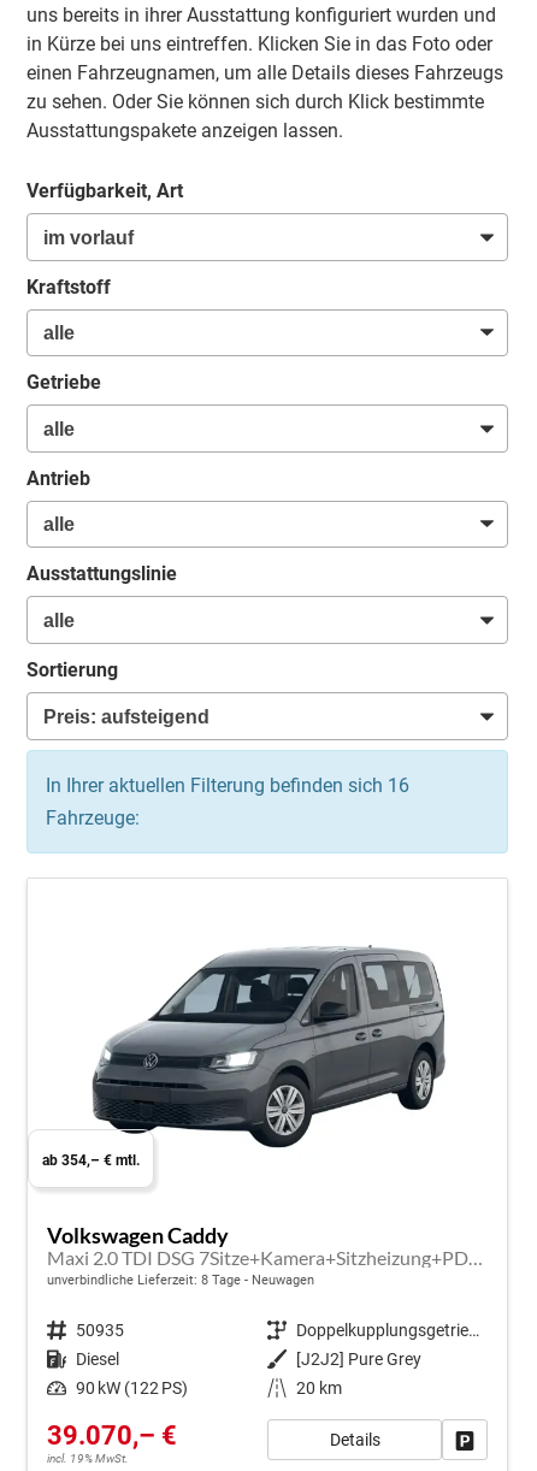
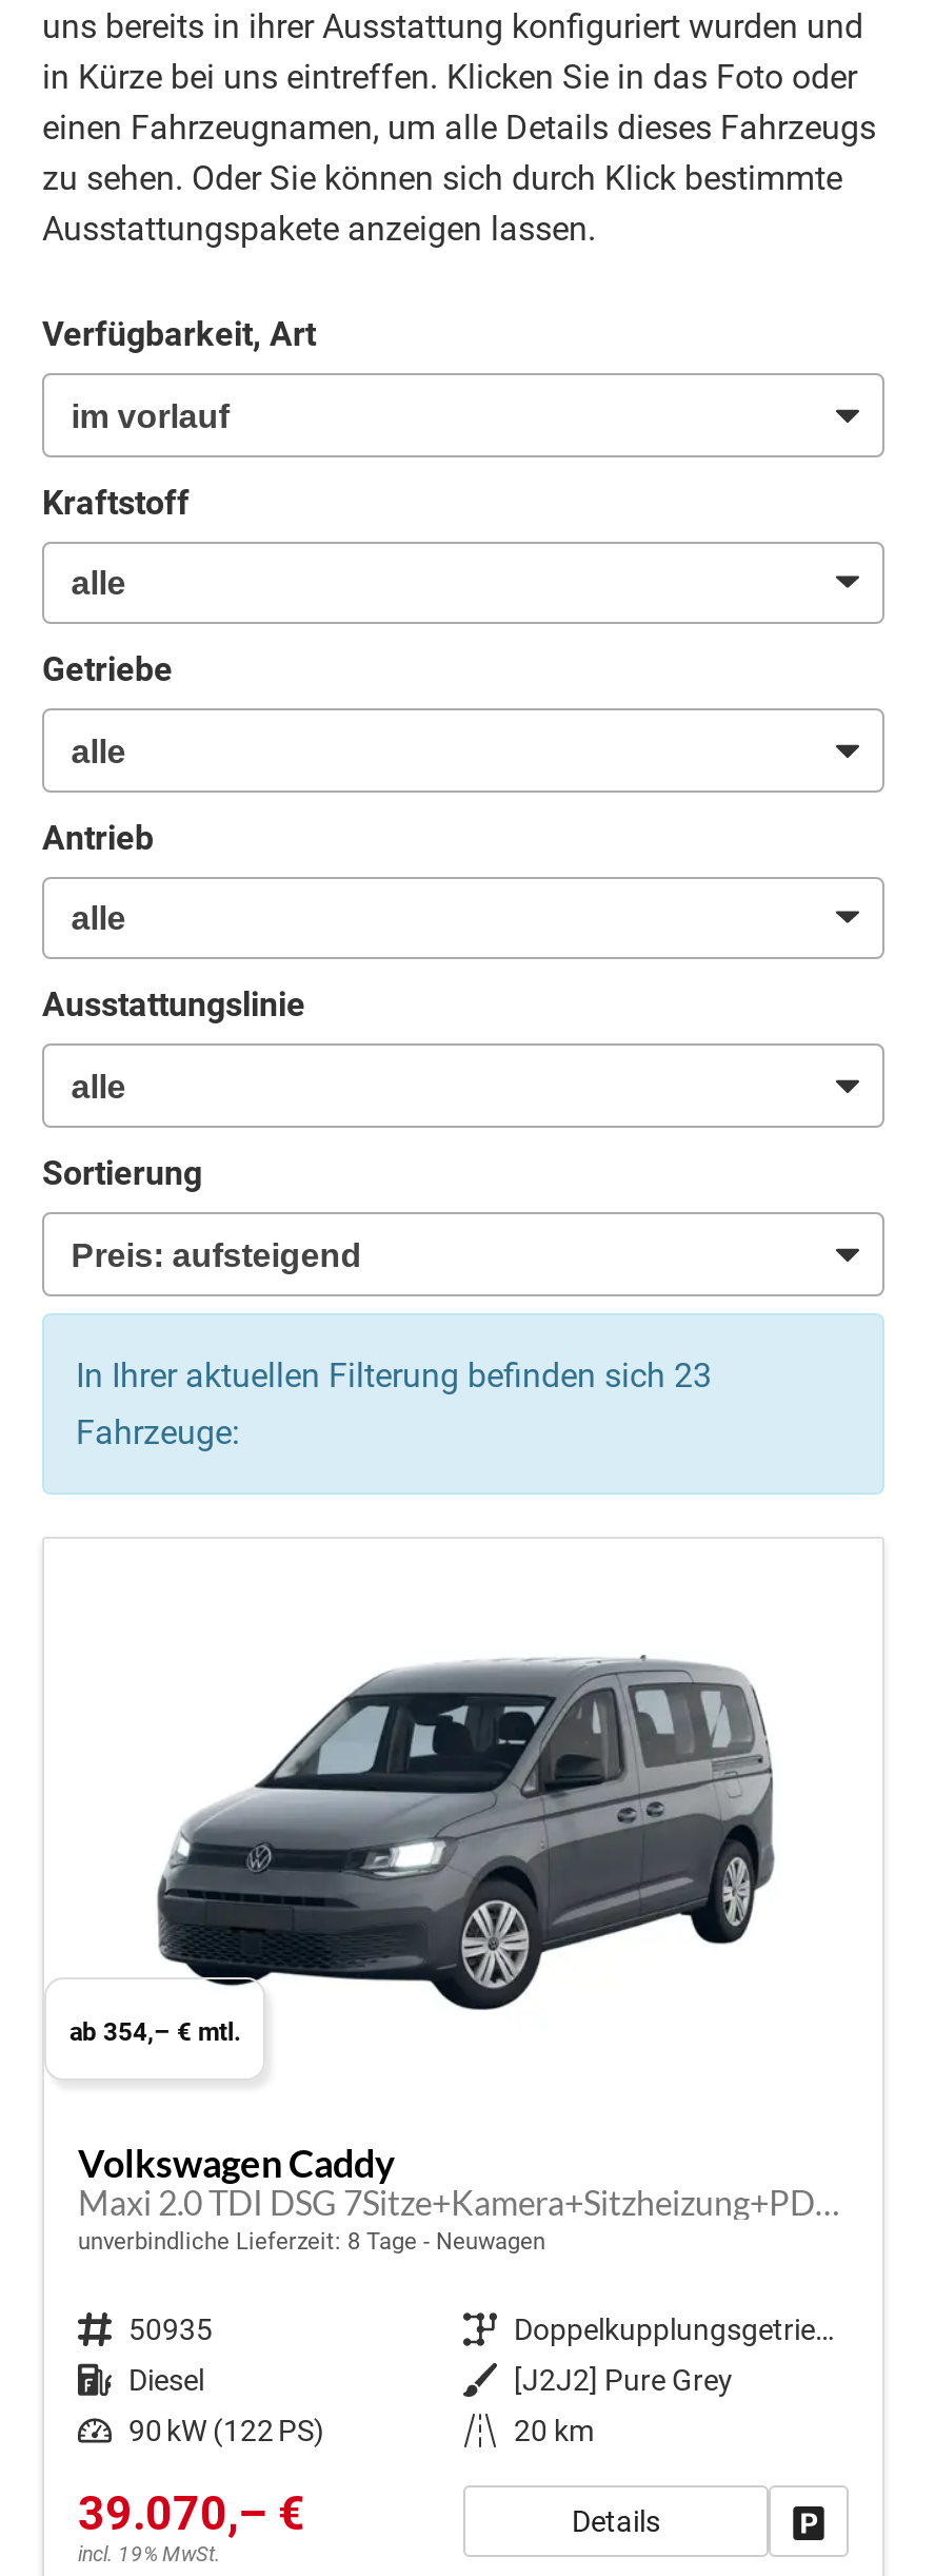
[46,774,409,796] In Ihrer aktuellen Filterung befinden sich 16 -> [76,1355,712,1395] In Ihrer aktuellen Filterung befinden sich 23

